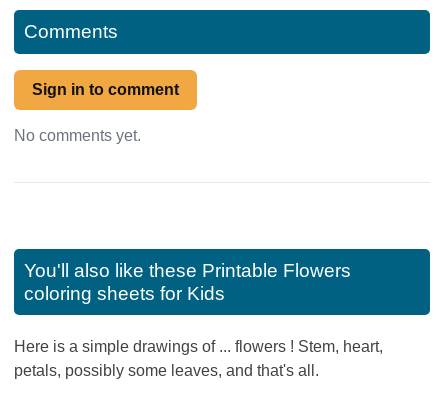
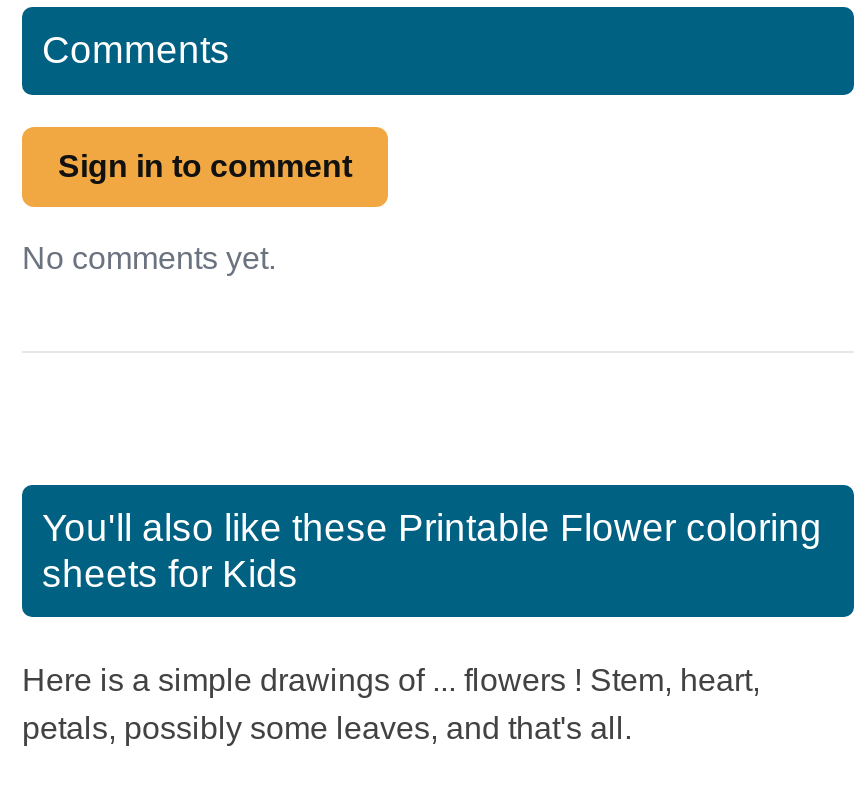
[24,260,351,304] You'll also like these Printable Flowers | coloring sheets for Kids -> [42,507,822,595] You'll also like these Printable Flower coloring | sheets for Kids

